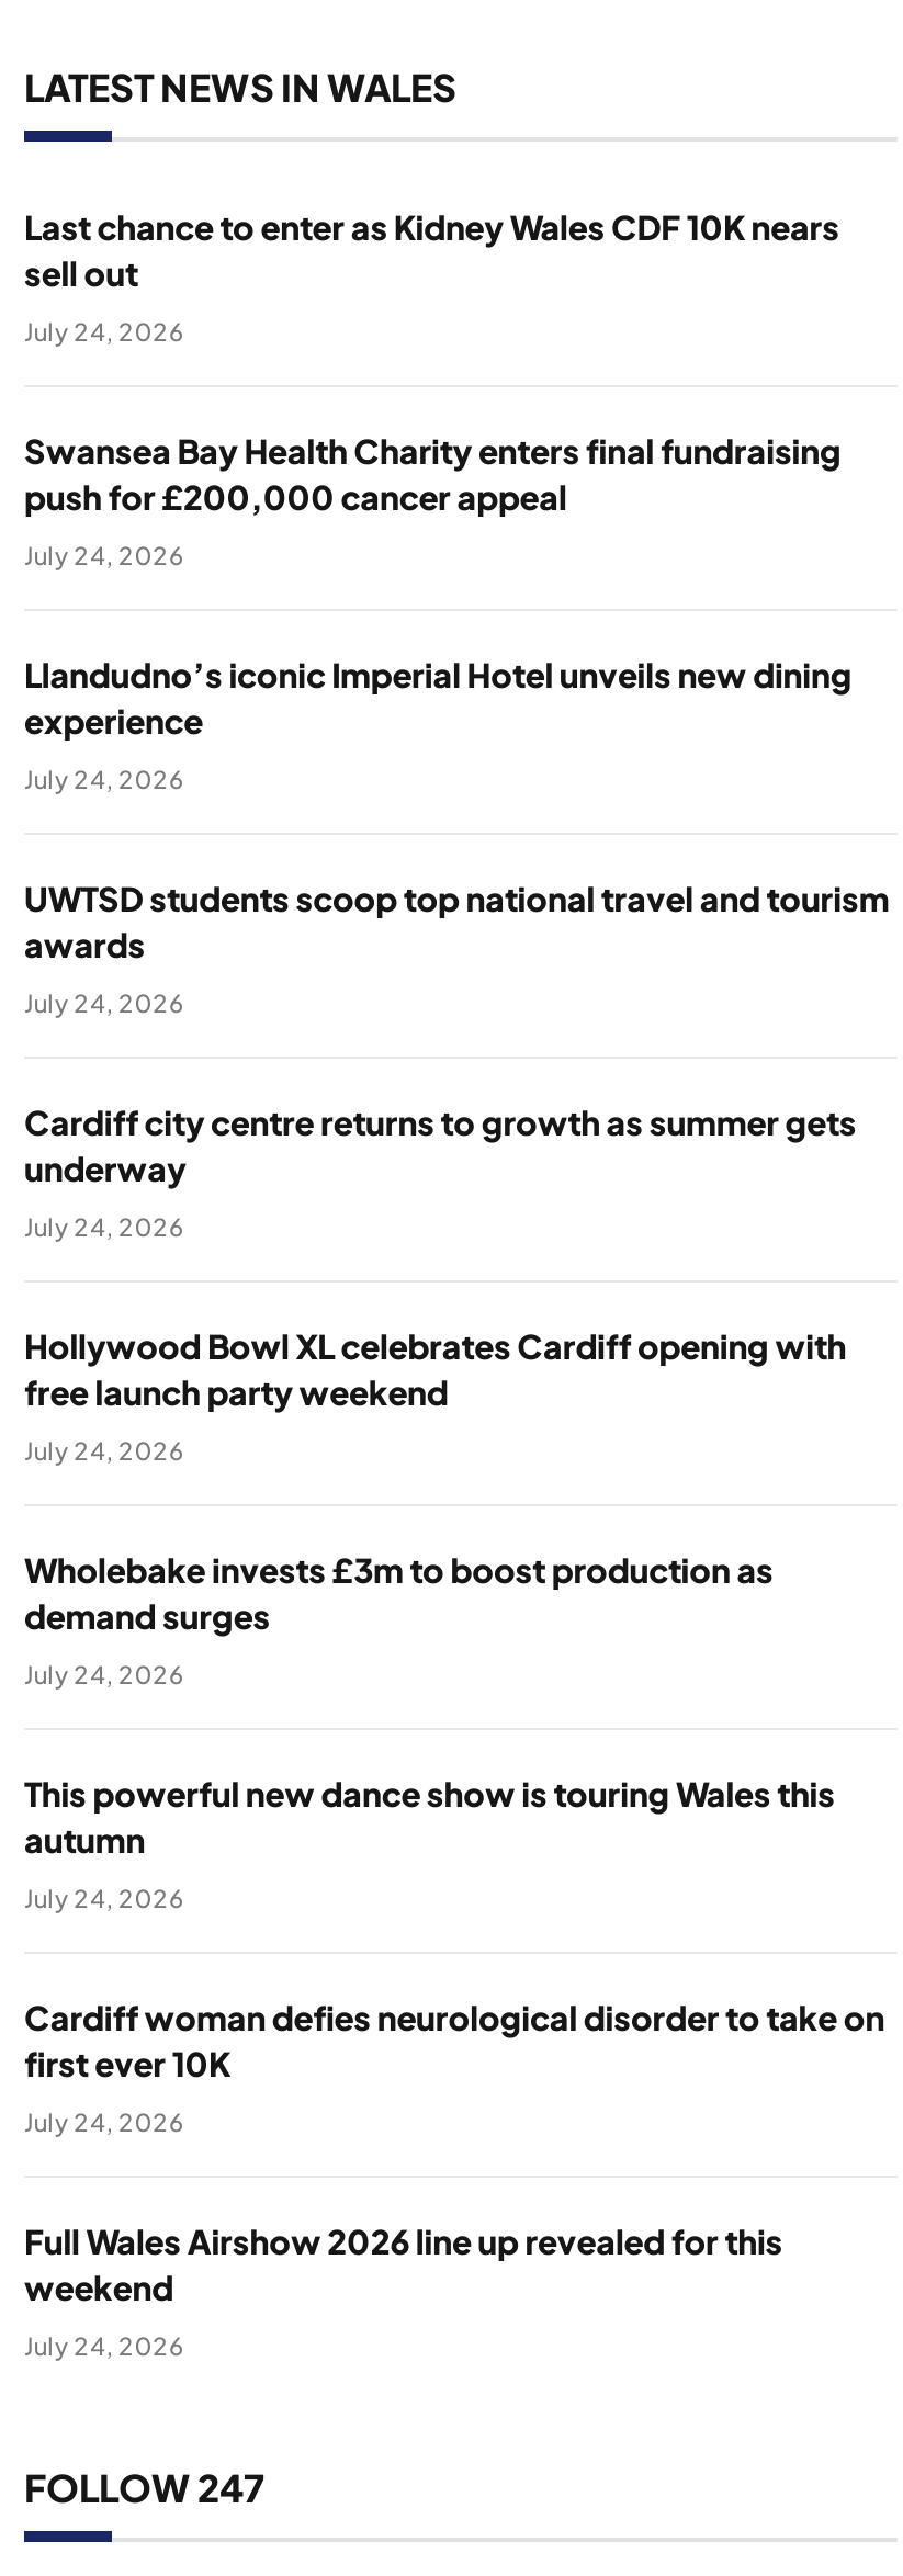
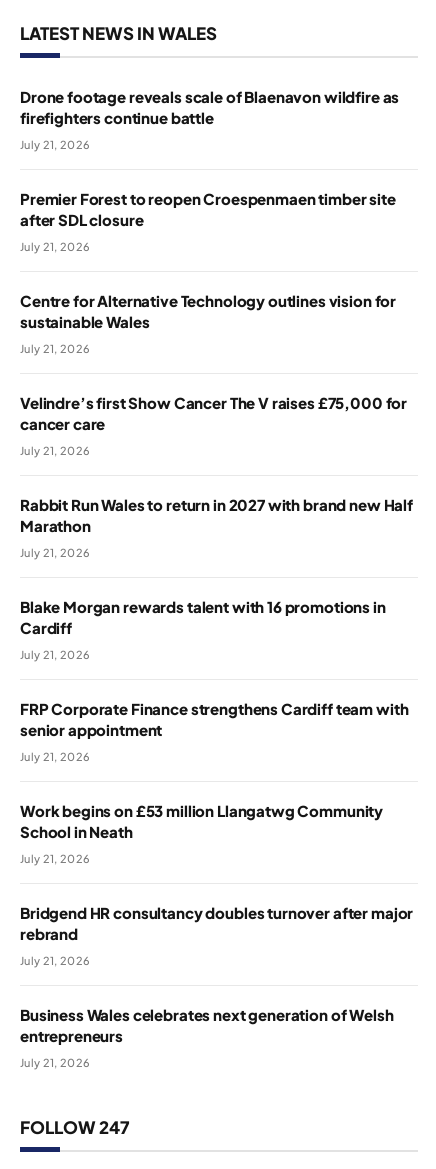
[24,205,839,293] Last chance to enter as Kidney Wales CDF 10K nears | sell out -> [20,87,399,127] Drone footage reveals scale of Blaenavon wildfire as | firefighters continue battle
[24,317,185,346] July 24, 2026 -> [20,138,90,151] July 21, 2026
[24,429,841,517] Swansea Bay Health Charity enters final fundraising | push for £200,000 cancer appeal -> [20,189,396,229] Premier Forest to reopen Croespenmaen timber site | after SDL closure
[24,541,185,570] July 24, 2026 -> [20,240,90,253] July 21, 2026
[24,653,852,741] Llandudno’s iconic Imperial Hotel unveils new dining | experience -> [20,291,396,331] Centre for Alternative Technology outlines vision for | sustainable Wales
[24,765,185,793] July 24, 2026 -> [20,342,90,355] July 21, 2026
[24,877,889,965] UWTSD students scoop top national travel and tourism | awards -> [20,393,407,433] Velindre’s first Show Cancer The V raises £75,000 for | cancer care
[24,989,185,1017] July 24, 2026 -> [20,444,90,457] July 21, 2026
[24,1101,856,1188] Cardiff city centre returns to growth as summer gets | underway -> [20,495,413,535] Rabbit Run Wales to return in 2027 with brand new Half | Marathon
[24,1213,185,1241] July 24, 2026 -> [20,546,90,559] July 21, 2026
[24,1324,846,1412] Hollywood Bowl XL celebrates Cardiff opening with | free launch party weekend -> [20,597,386,637] Blake Morgan rewards talent with 16 promotions in | Cardiff
[24,1436,185,1465] July 24, 2026 -> [20,648,90,661] July 21, 2026
[24,1548,773,1636] Wholebake invests £3m to boost production as | demand surges -> [20,699,408,739] FRP Corporate Finance strengthens Cardiff team with | senior appointment
[24,1660,185,1689] July 24, 2026 -> [20,750,90,763] July 21, 2026
[24,1772,835,1860] This powerful new dance show is touring Wales this | autumn -> [20,801,383,841] Work begins on £53 million Llangatwg Community | School in Neath
[24,1884,185,1912] July 24, 2026 -> [20,852,90,865] July 21, 2026
[24,1996,885,2084] Cardiff woman defies neurological disorder to take on | first ever 10K -> [20,903,413,943] Bridgend HR consultancy doubles turnover after major | rebrand
[24,2108,185,2136] July 24, 2026 -> [20,954,90,967] July 21, 2026
[24,2220,783,2307] Full Wales Airshow 2026 line up revealed for this | weekend -> [20,1005,393,1045] Business Wales celebrates next generation of Welsh | entrepreneurs
[24,2332,185,2360] July 24, 2026 -> [20,1056,90,1069] July 21, 2026

